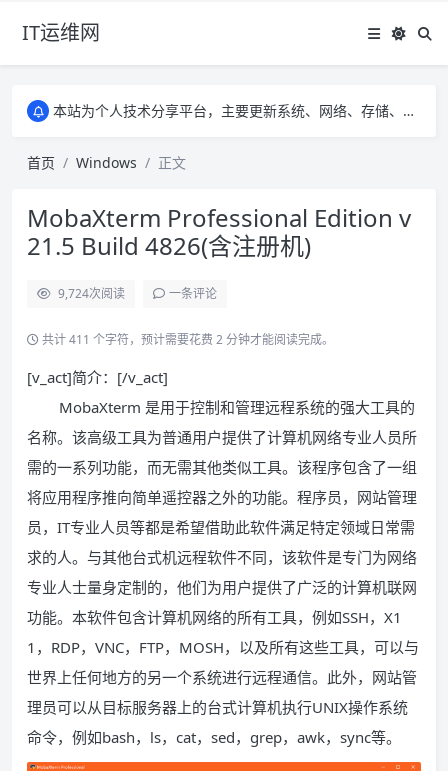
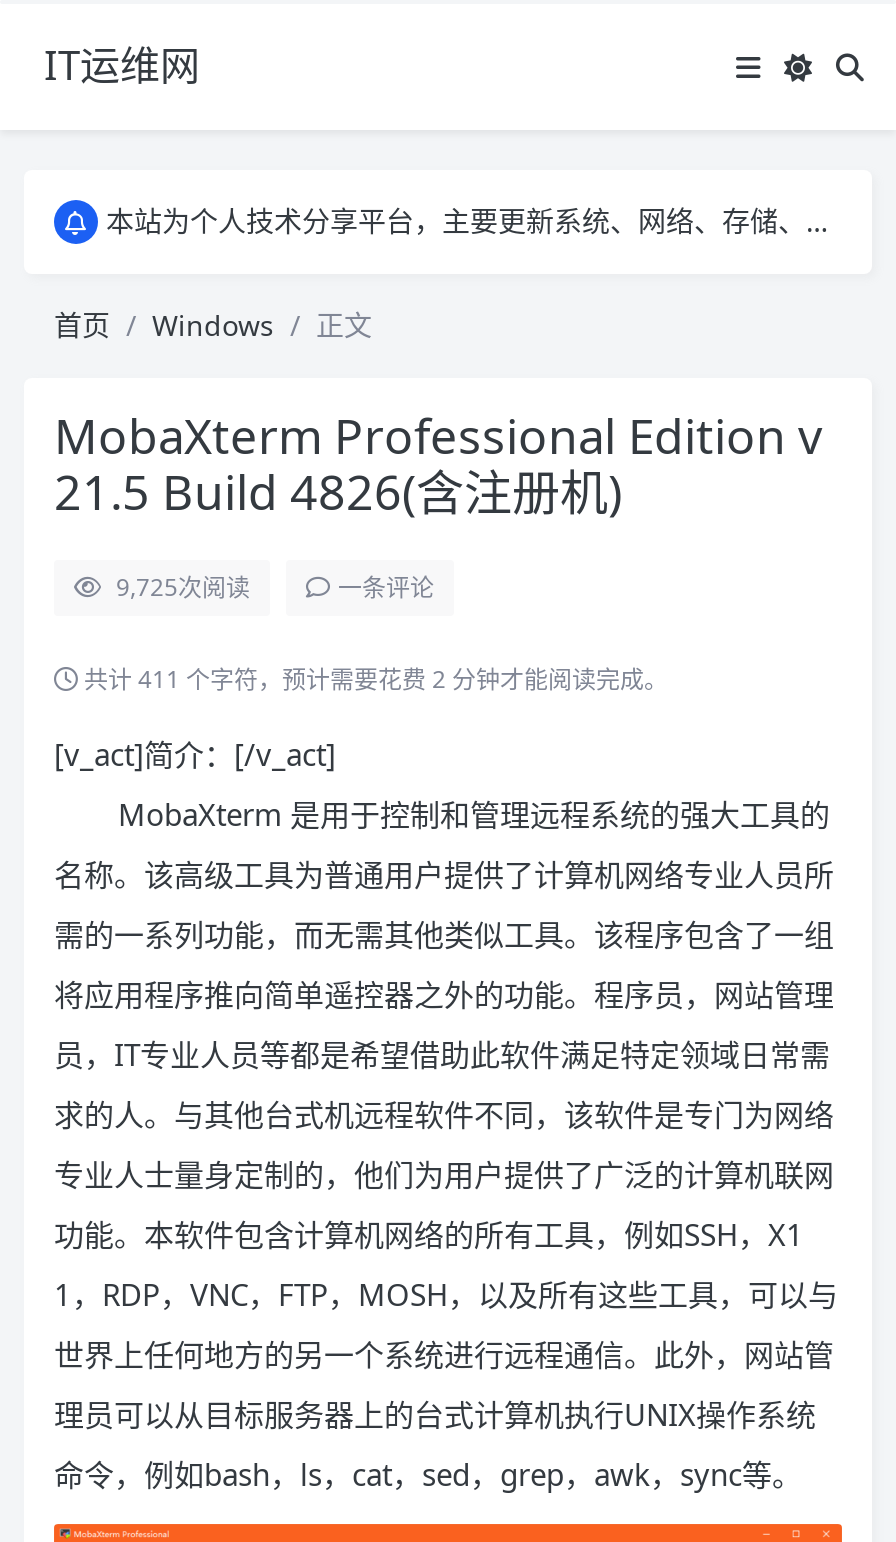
[58,285,125,302] 9,724次阅读 -> [116,570,250,604] 9,725次阅读

